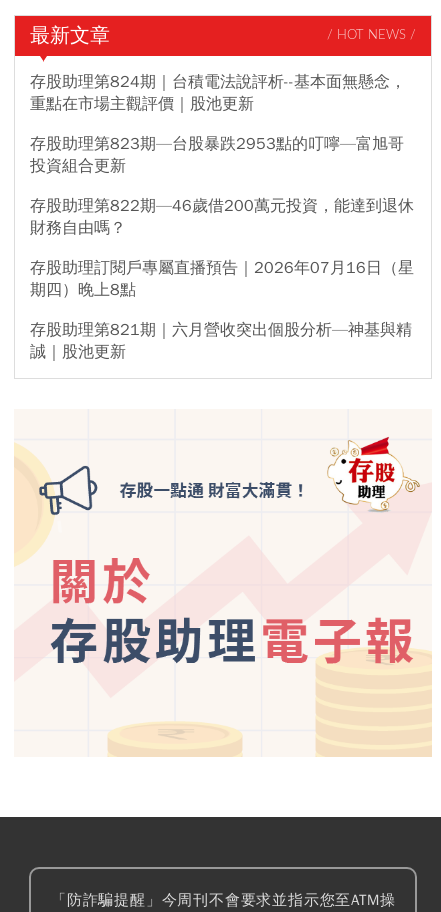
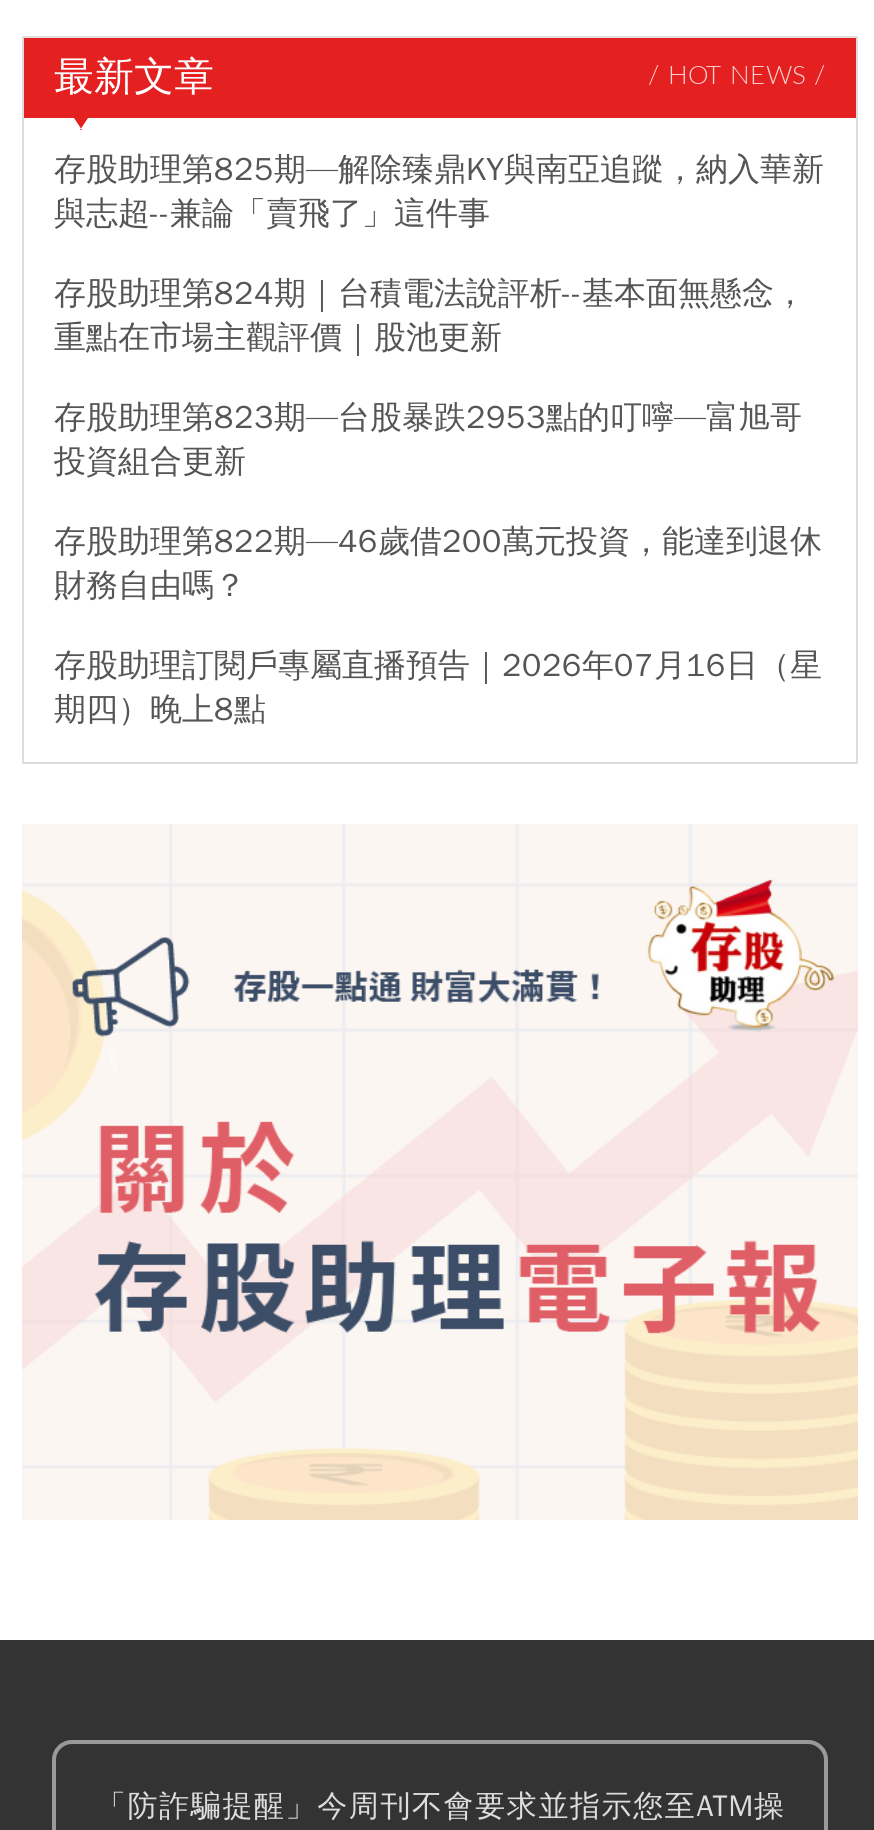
none -> [54,149,824,233] 存股助理第825期—解除臻鼎KY與南亞追蹤，納入華新 | 與志超--兼論「賣飛了」這件事
moved [30,71,414,299] -> [54,273,822,729]: 存股助理第824期｜台積電法說評析--基本面無懸念， | 重點在市場主觀評價｜股池更新 | 存股助理第823期—台股暴跌2953點的叮嚀—富旭哥 | 投資組合更新 | 存股助理第822期—46歲借200萬元投資，能達到退休 | 財務自由嗎？ | 存股助理訂閱戶專屬直播預告｜2026年07月16日（星 | 期四）晚上8點
[30,319,412,361] 存股助理第821期｜六月營收突出個股分析—神基與精 | 誠｜股池更新 -> none

